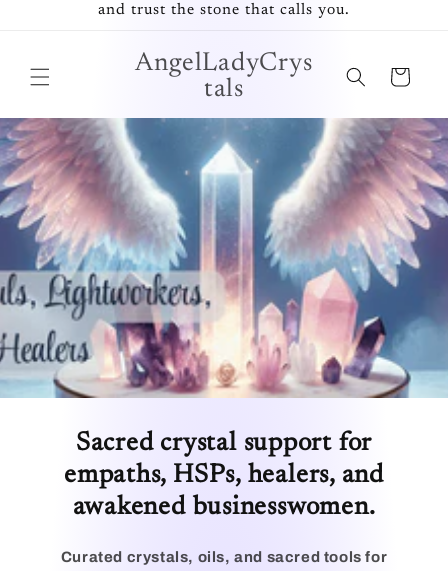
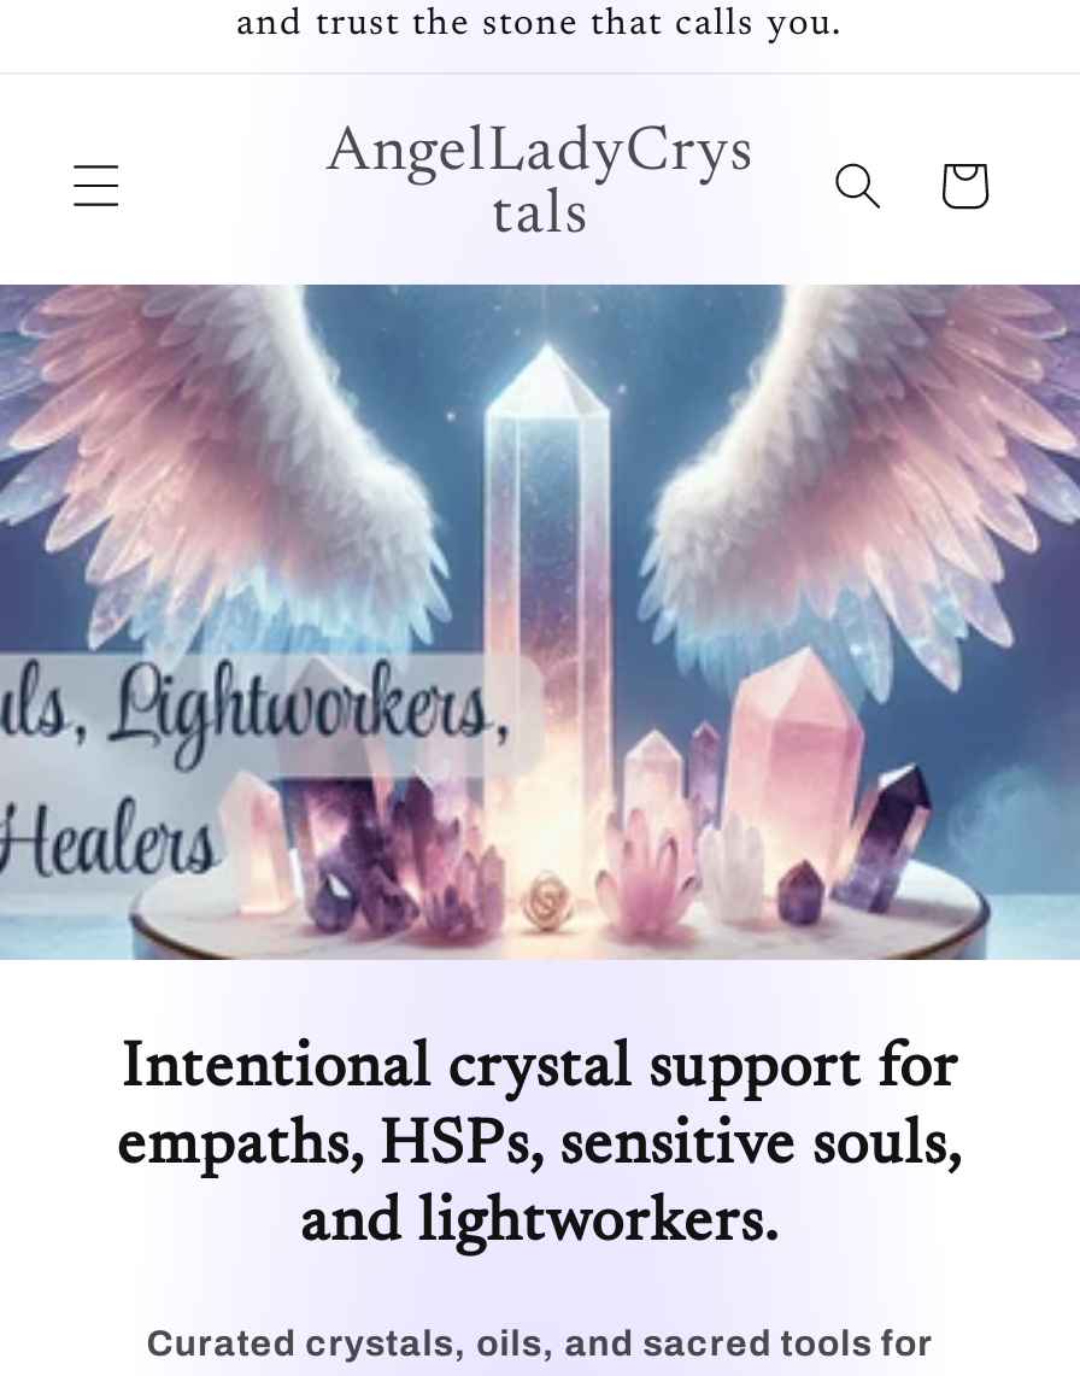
[64,431,384,521] Sacred crystal support for | empaths, HSPs, healers, and | awakened businesswomen. -> [117,1040,963,1257] Intentional crystal support for | empaths, HSPs, sensitive souls, | and lightworkers.

